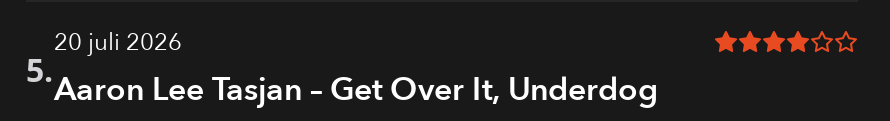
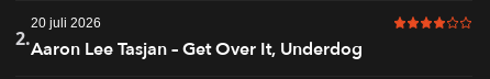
[26,48,658,112] 5. Aaron Lee Tasjan – Get Over It, Underdog -> [15,26,363,61] 2. Aaron Lee Tasjan – Get Over It, Underdog

